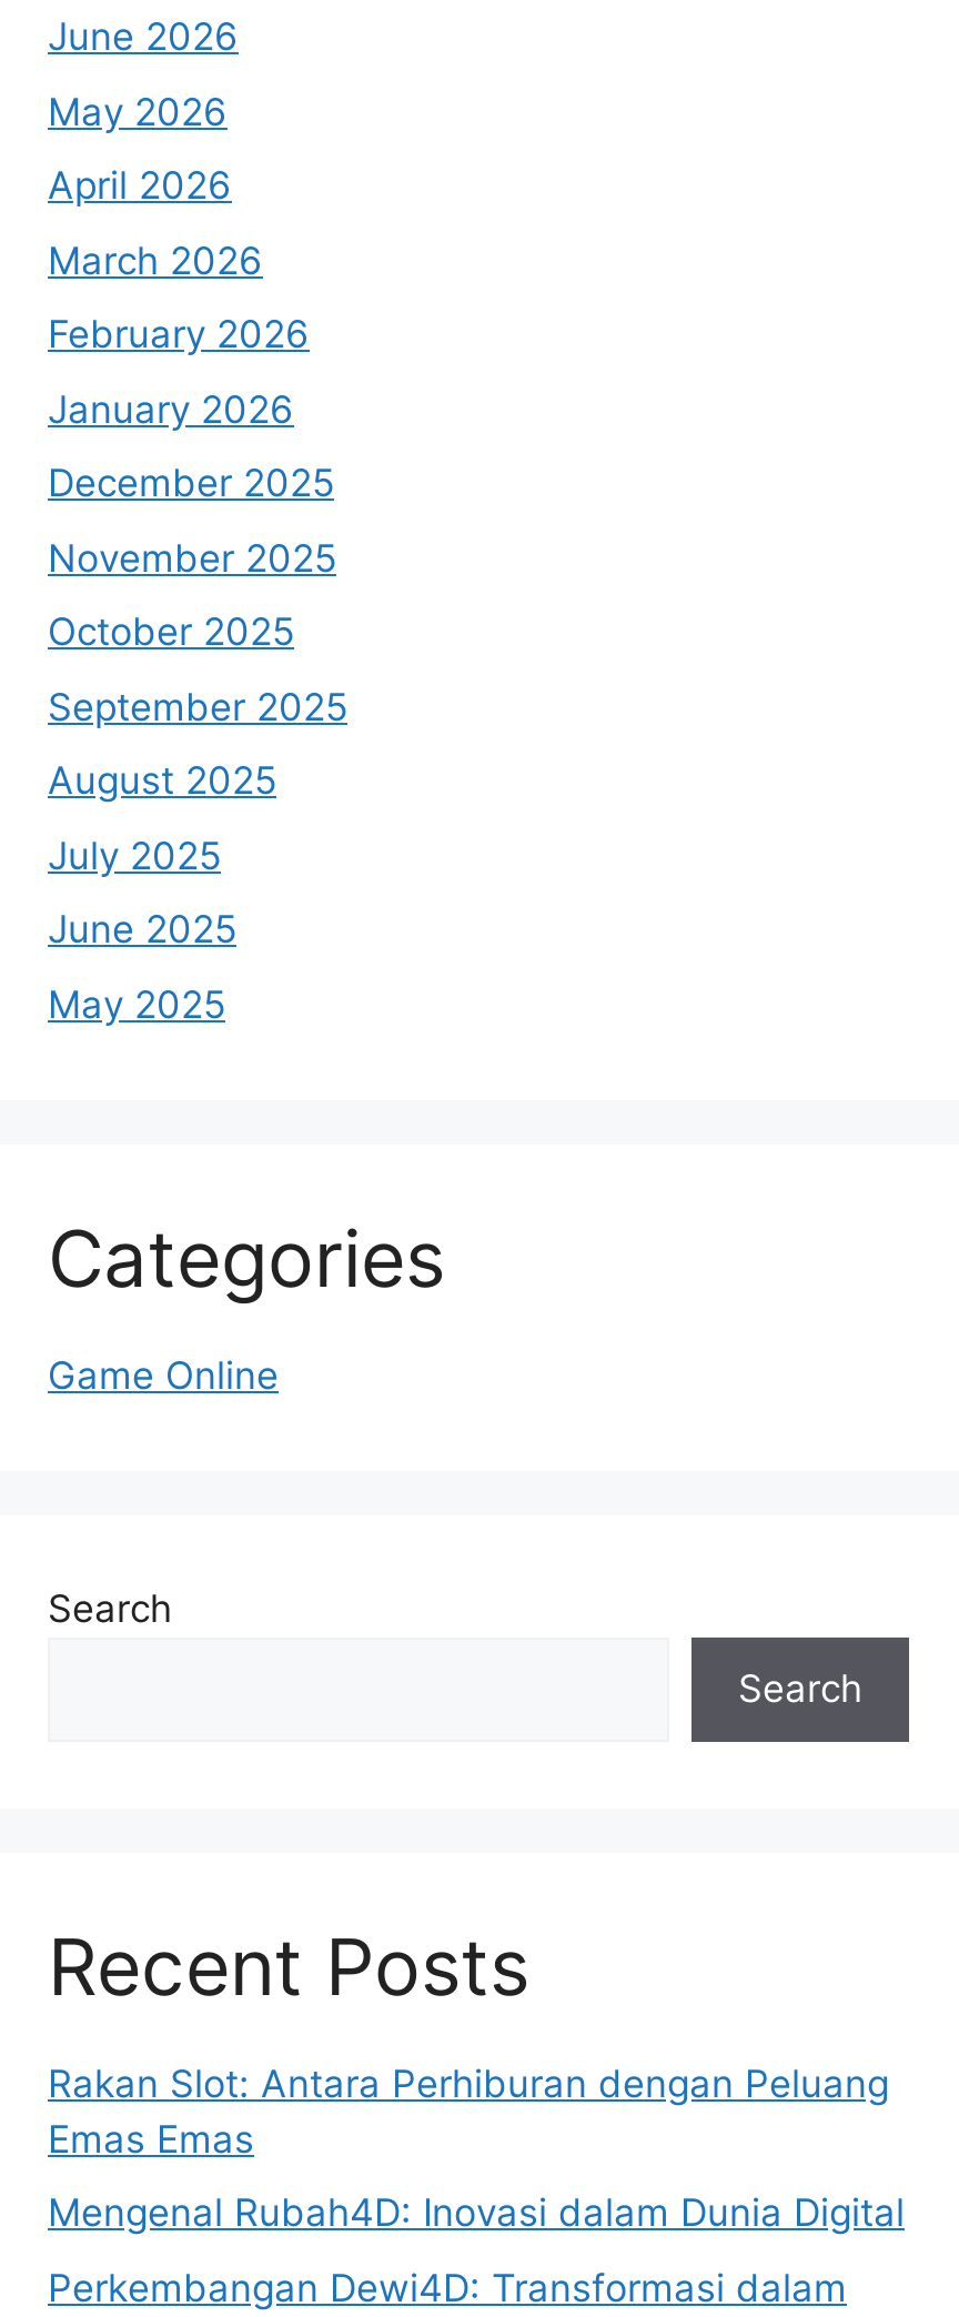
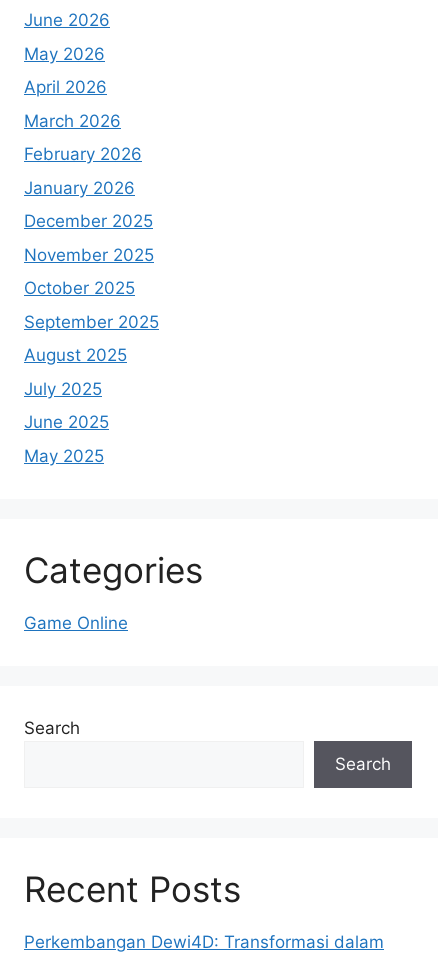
[48,2061,905,2235] Rakan Slot: Antara Perhiburan dengan Peluang | Emas Emas | Mengenal Rubah4D: Inovasi dalam Dunia Digital -> none

